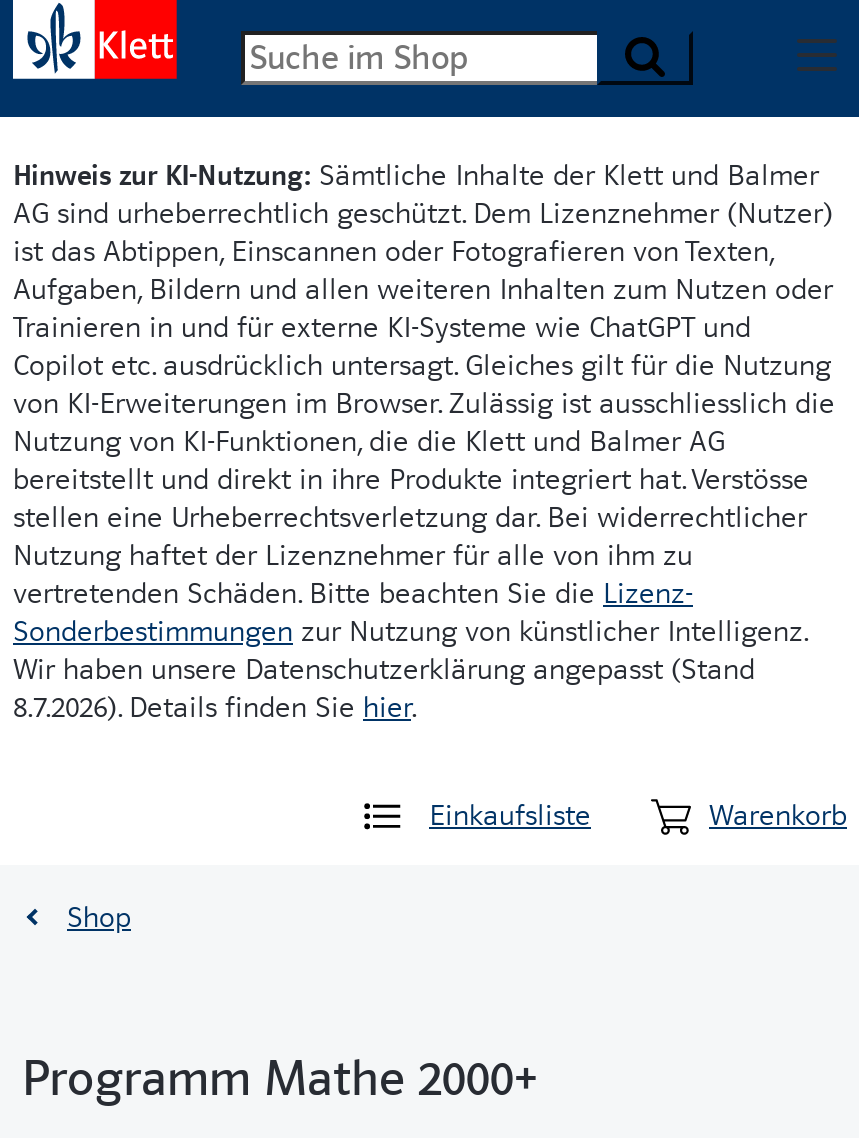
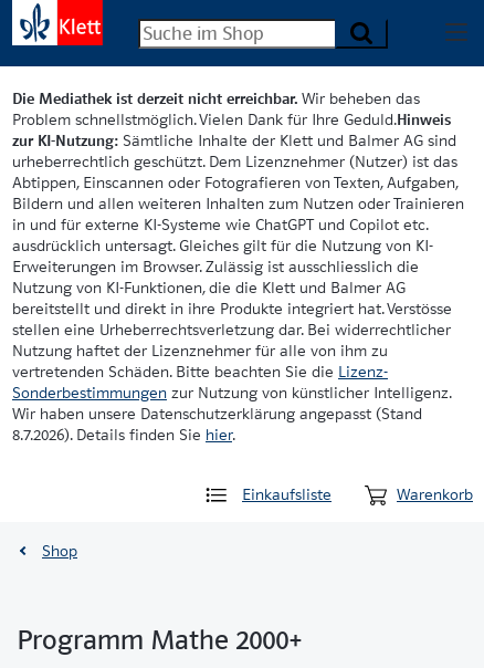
[13,157,835,421] Hinweis zur KI-Nutzung: Sämtliche Inhalte der Klett und Balmer | AG sind urheberrechtlich geschützt. Dem Lizenznehmer (Nutzer) | ist das Abtippen, Einscannen oder Fotografieren von Texten, | Aufgaben, Bildern und allen weiteren Inhalten zum Nutzen oder | Trainieren in und für externe KI-Systeme wie ChatGPT und | Copilot etc. ausdrücklich untersagt. Gleiches gilt für die Nutzung | von KI-Erweiterungen im Browser. Zulässig ist ausschliesslich die -> [12,88,464,276] Die Mediathek ist derzeit nicht erreichbar. Wir beheben das | Problem schnellstmöglich. Vielen Dank für Ihre Geduld.Hinweis | zur KI-Nutzung: Sämtliche Inhalte der Klett und Balmer AG sind | urheberrechtlich geschützt. Dem Lizenznehmer (Nutzer) ist das | Abtippen, Einscannen oder Fotografieren von Texten, Aufgaben, | Bildern und allen weiteren Inhalten zum Nutzen oder Trainieren | in und für externe KI-Systeme wie ChatGPT und Copilot etc. | ausdrücklich untersagt. Gleiches gilt für die Nutzung von KI- | Erweiterungen im Browser. Zulässig ist ausschliesslich die

